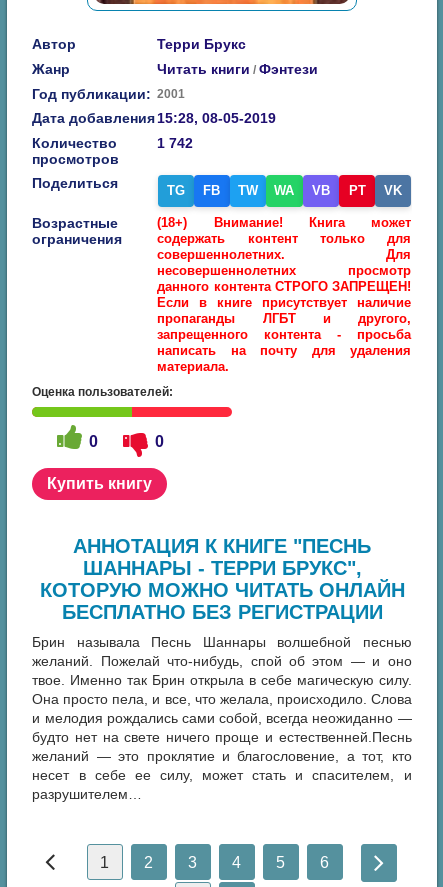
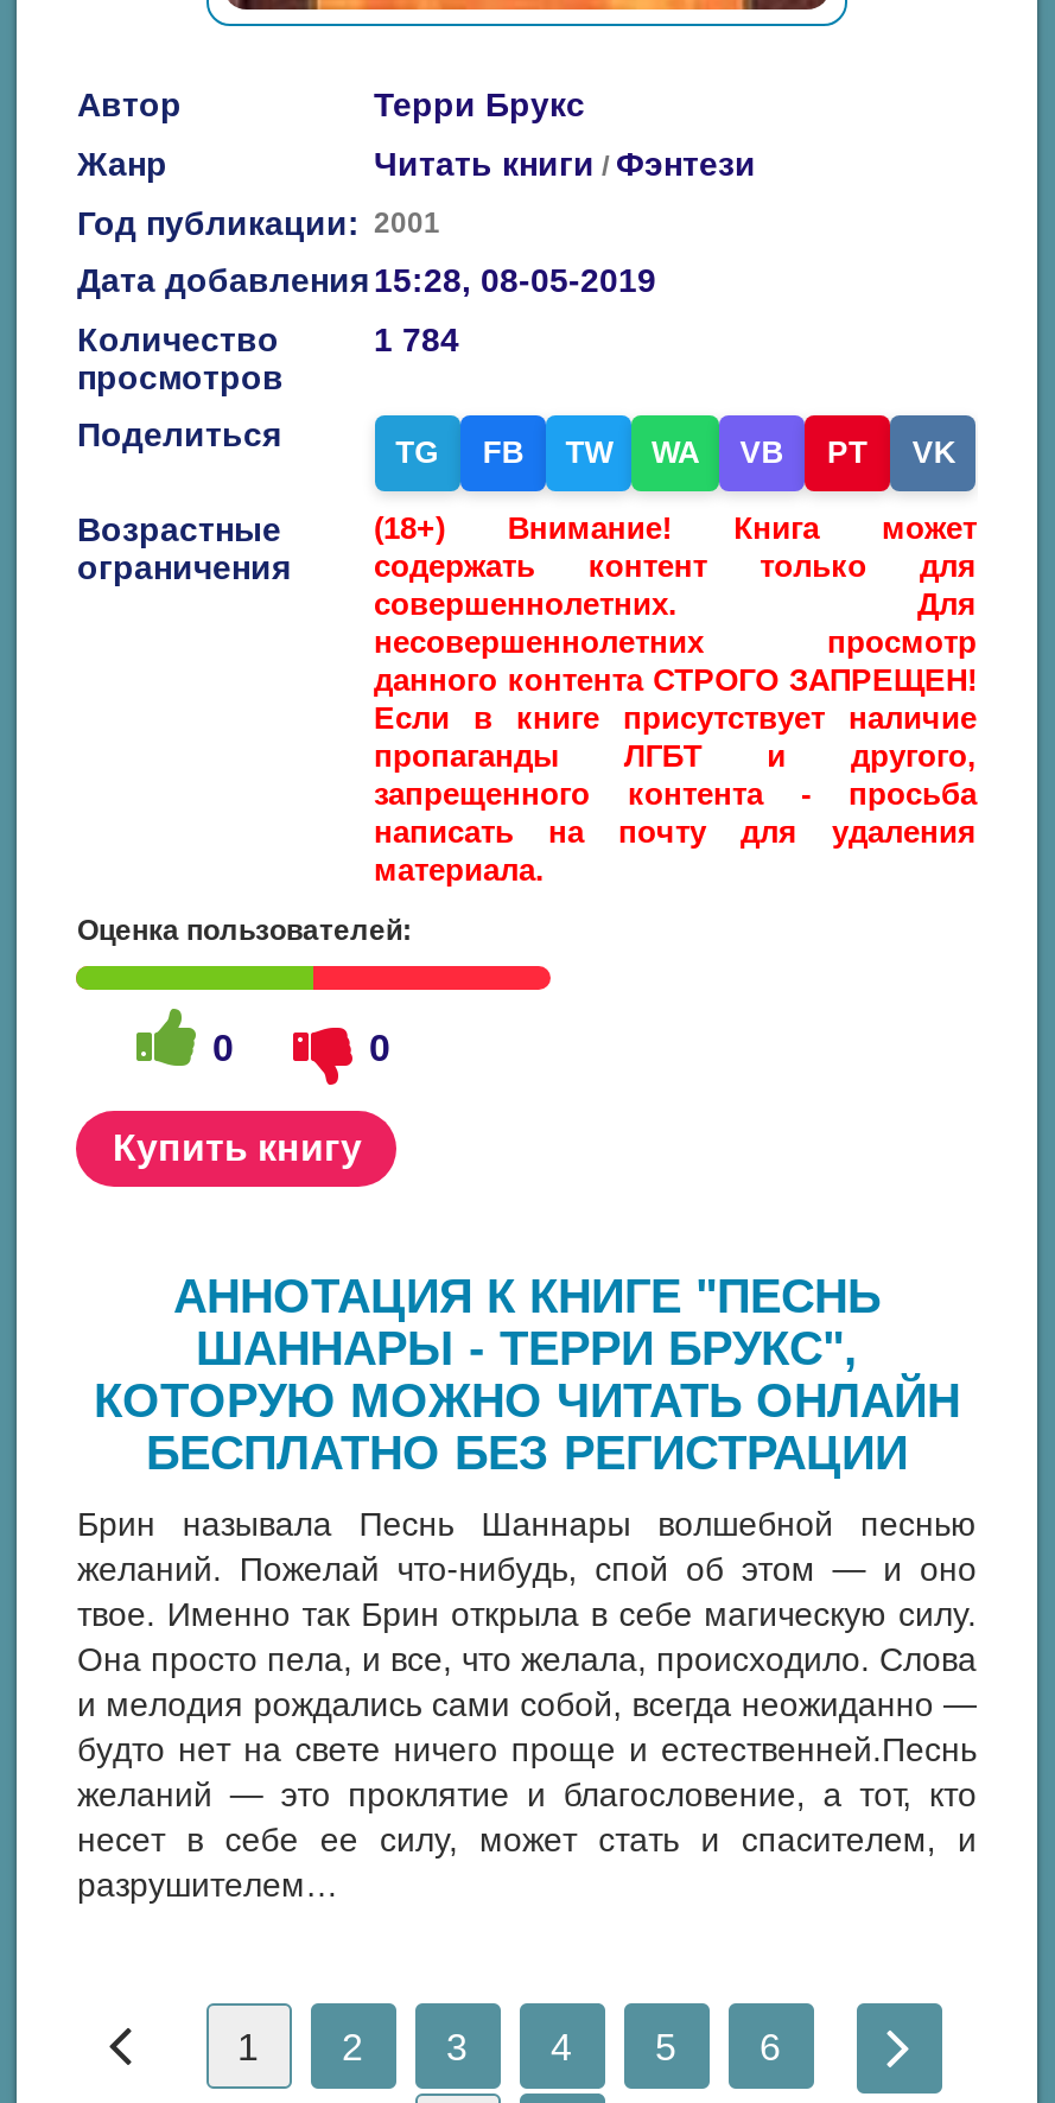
[157,134,193,150] 1 742 -> [374,319,459,357] 1 784

